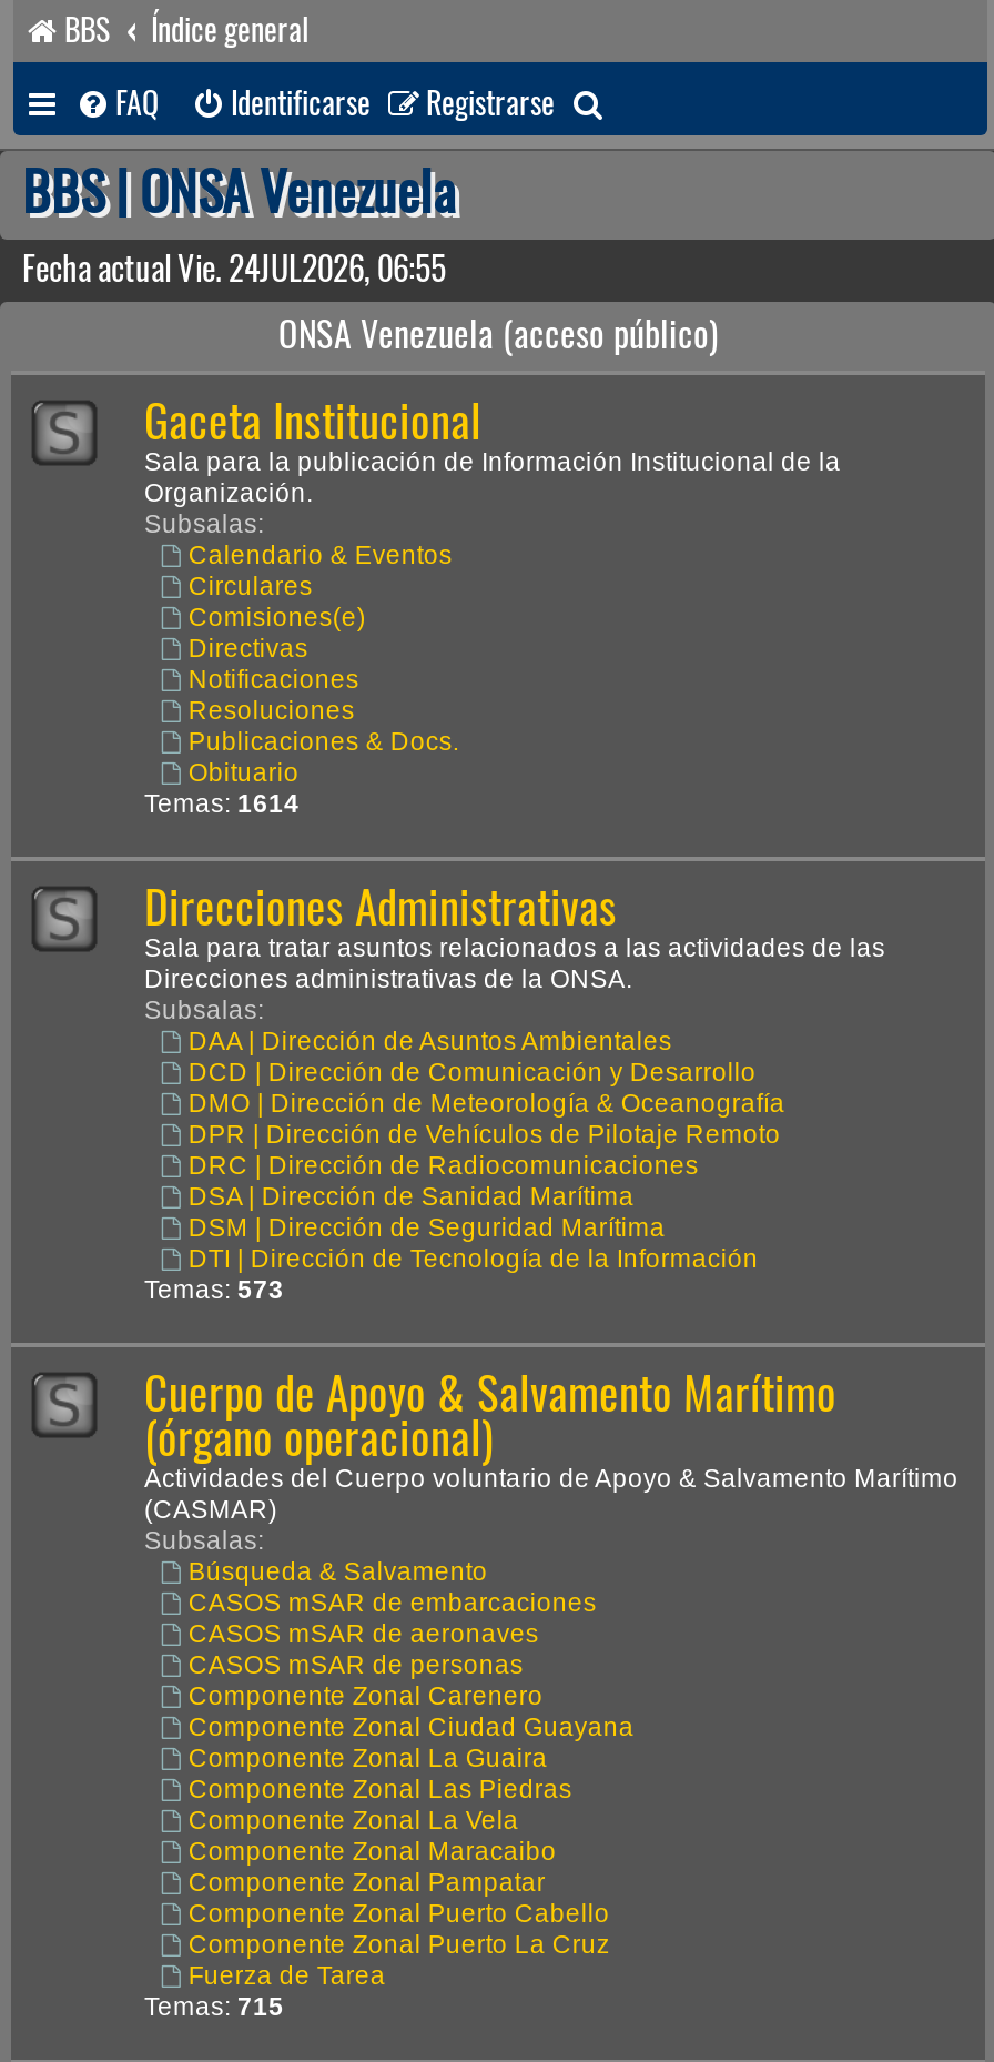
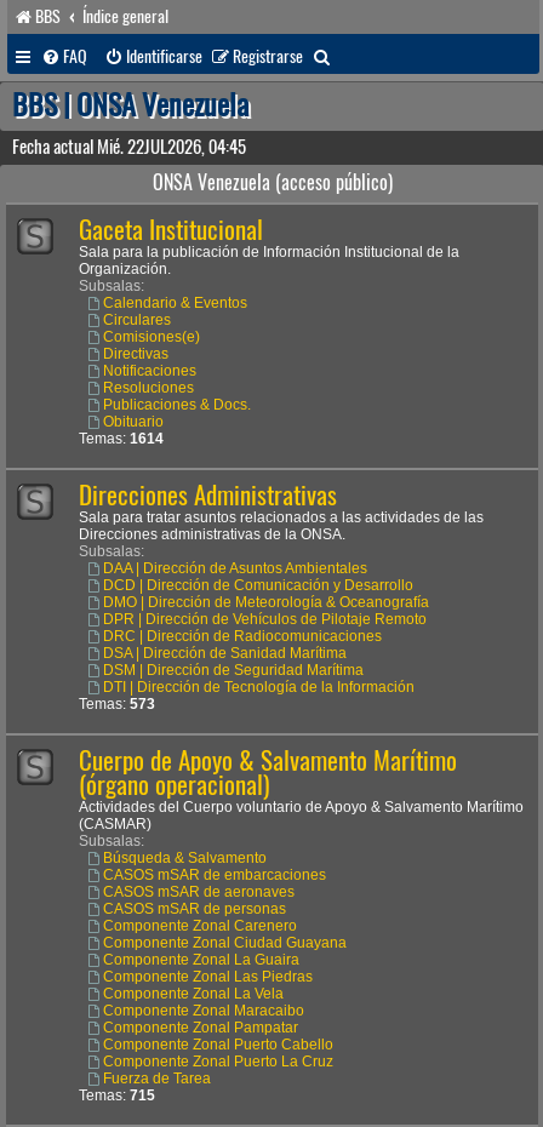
[22,247,446,291] Fecha actual Vie. 24JUL2026, 06:55 -> [12,135,246,159] Fecha actual Mié. 22JUL2026, 04:45

